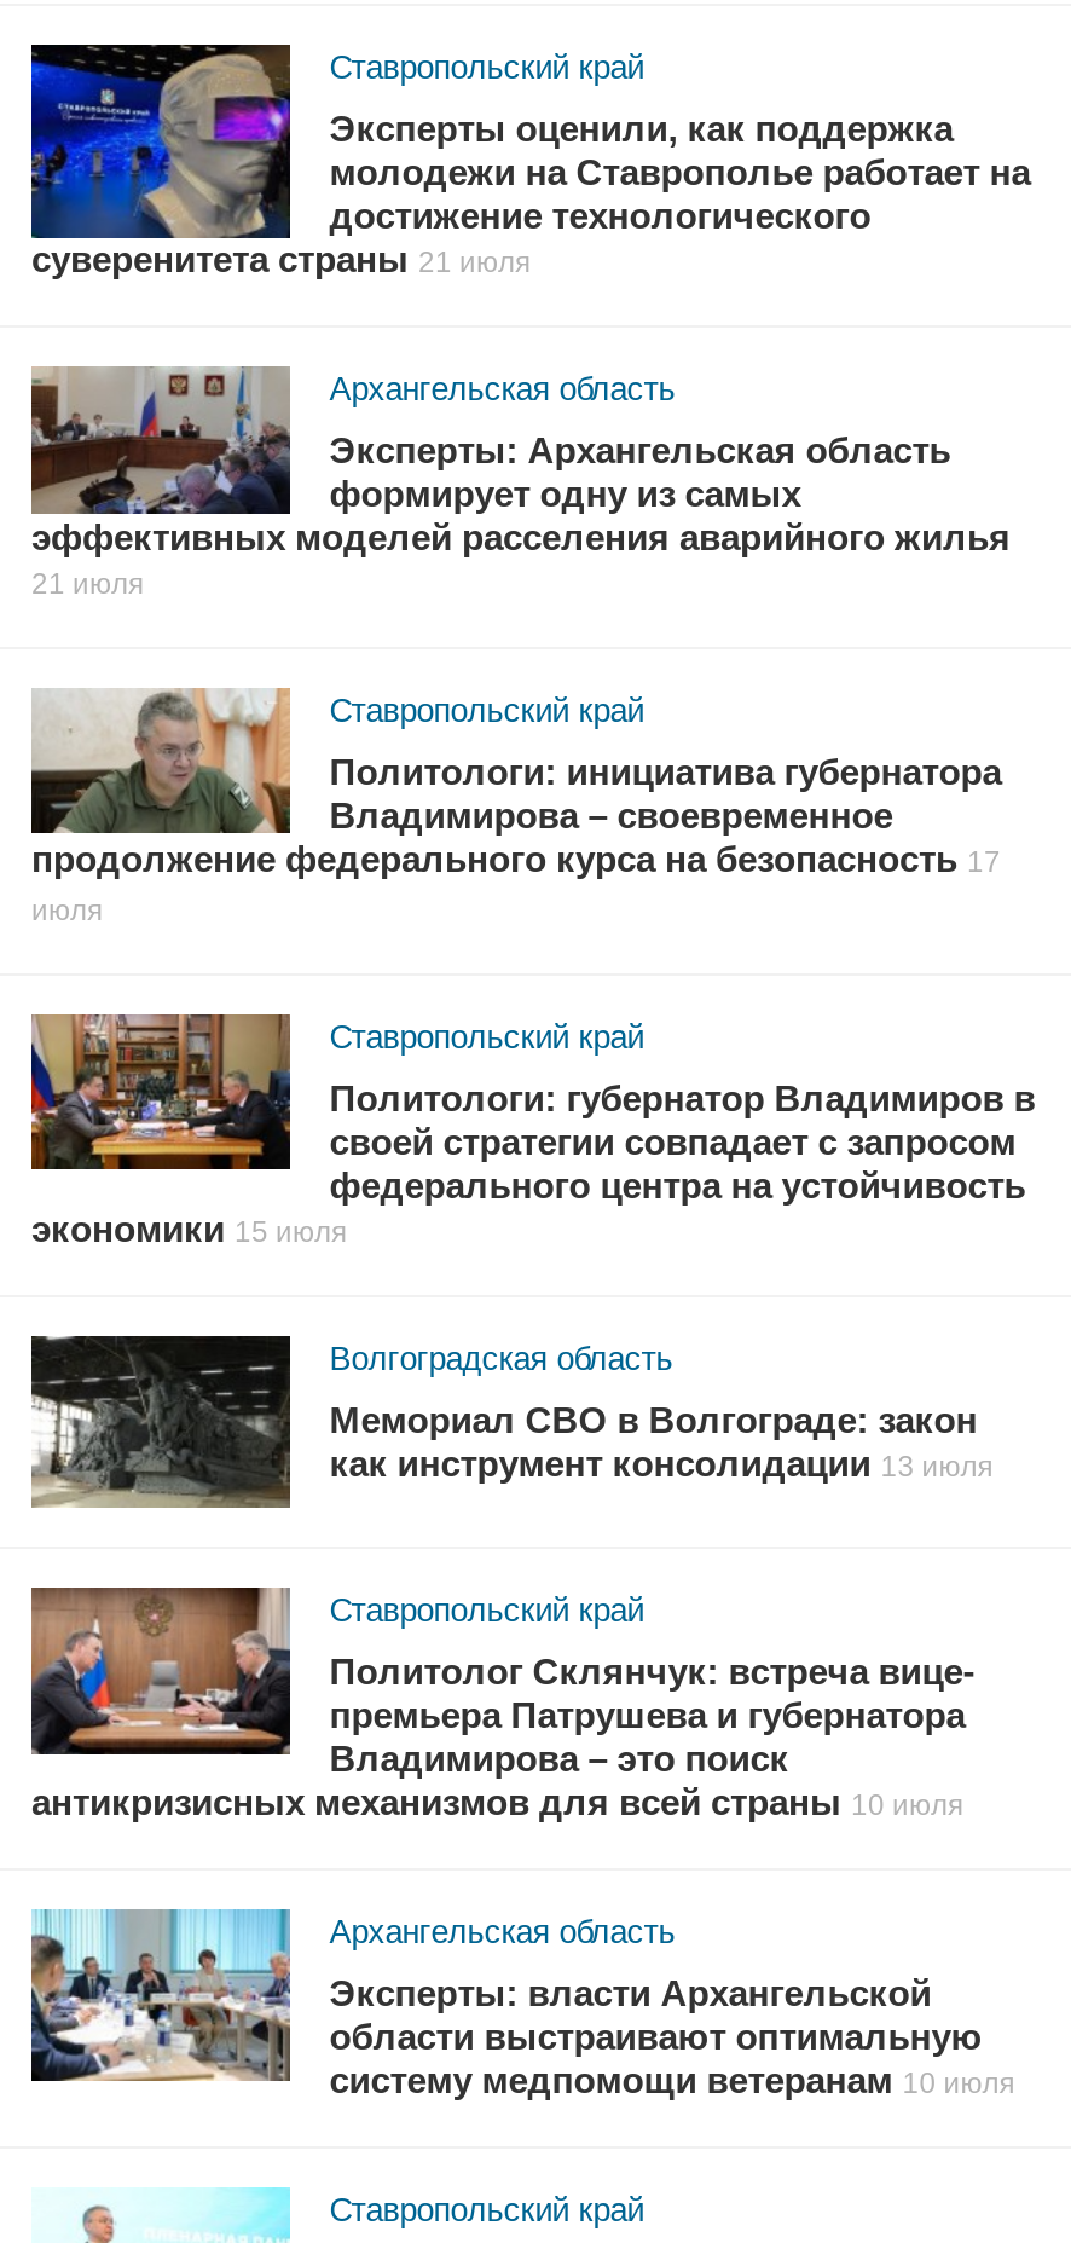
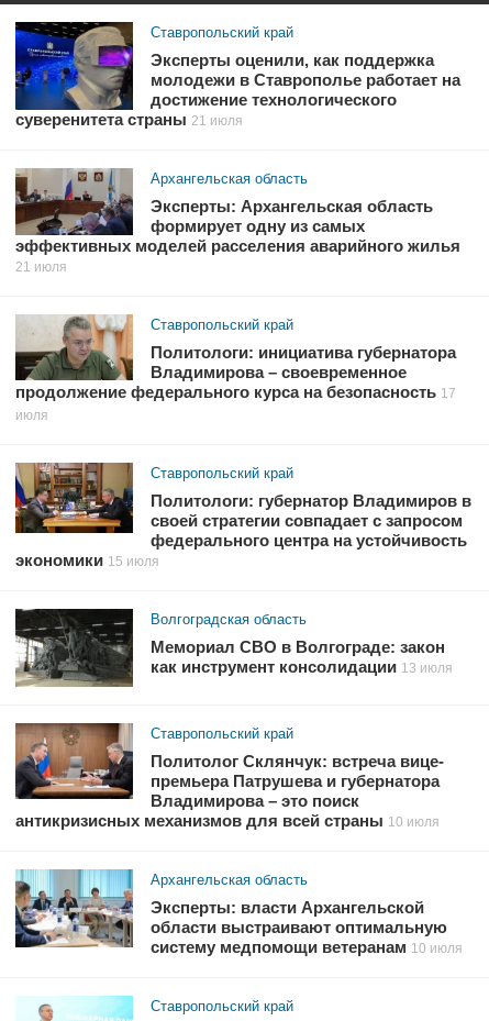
[329,154,1030,192] молодежи на Ставрополье работает на -> [151,71,461,89] молодежи в Ставрополье работает на

